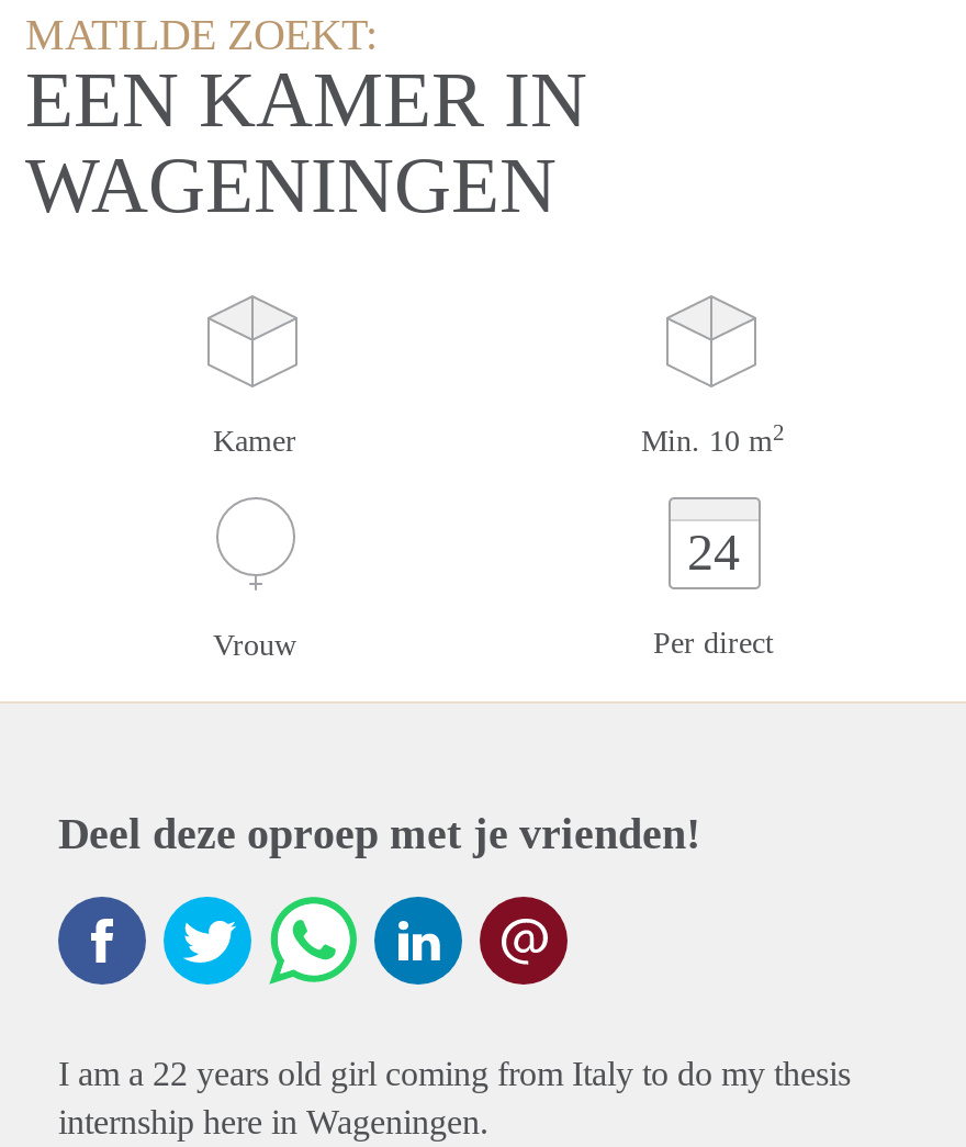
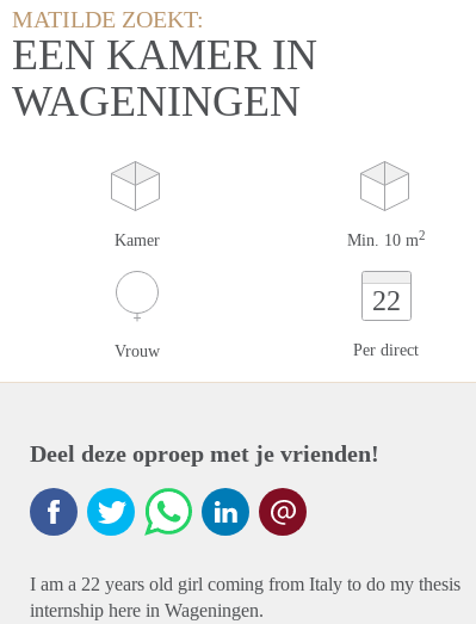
[687,524,740,581] 24 -> [372,285,400,316] 22

